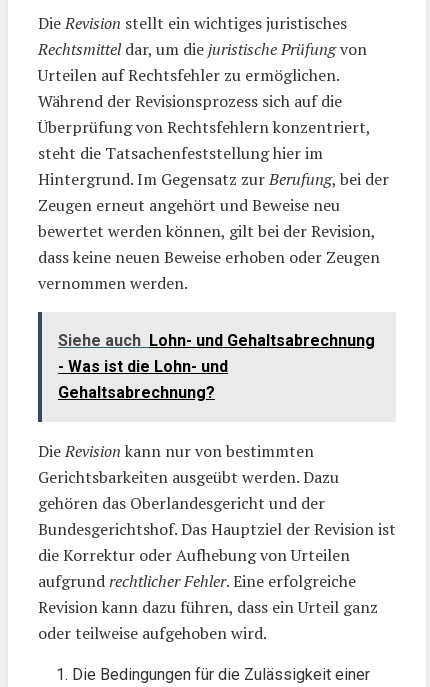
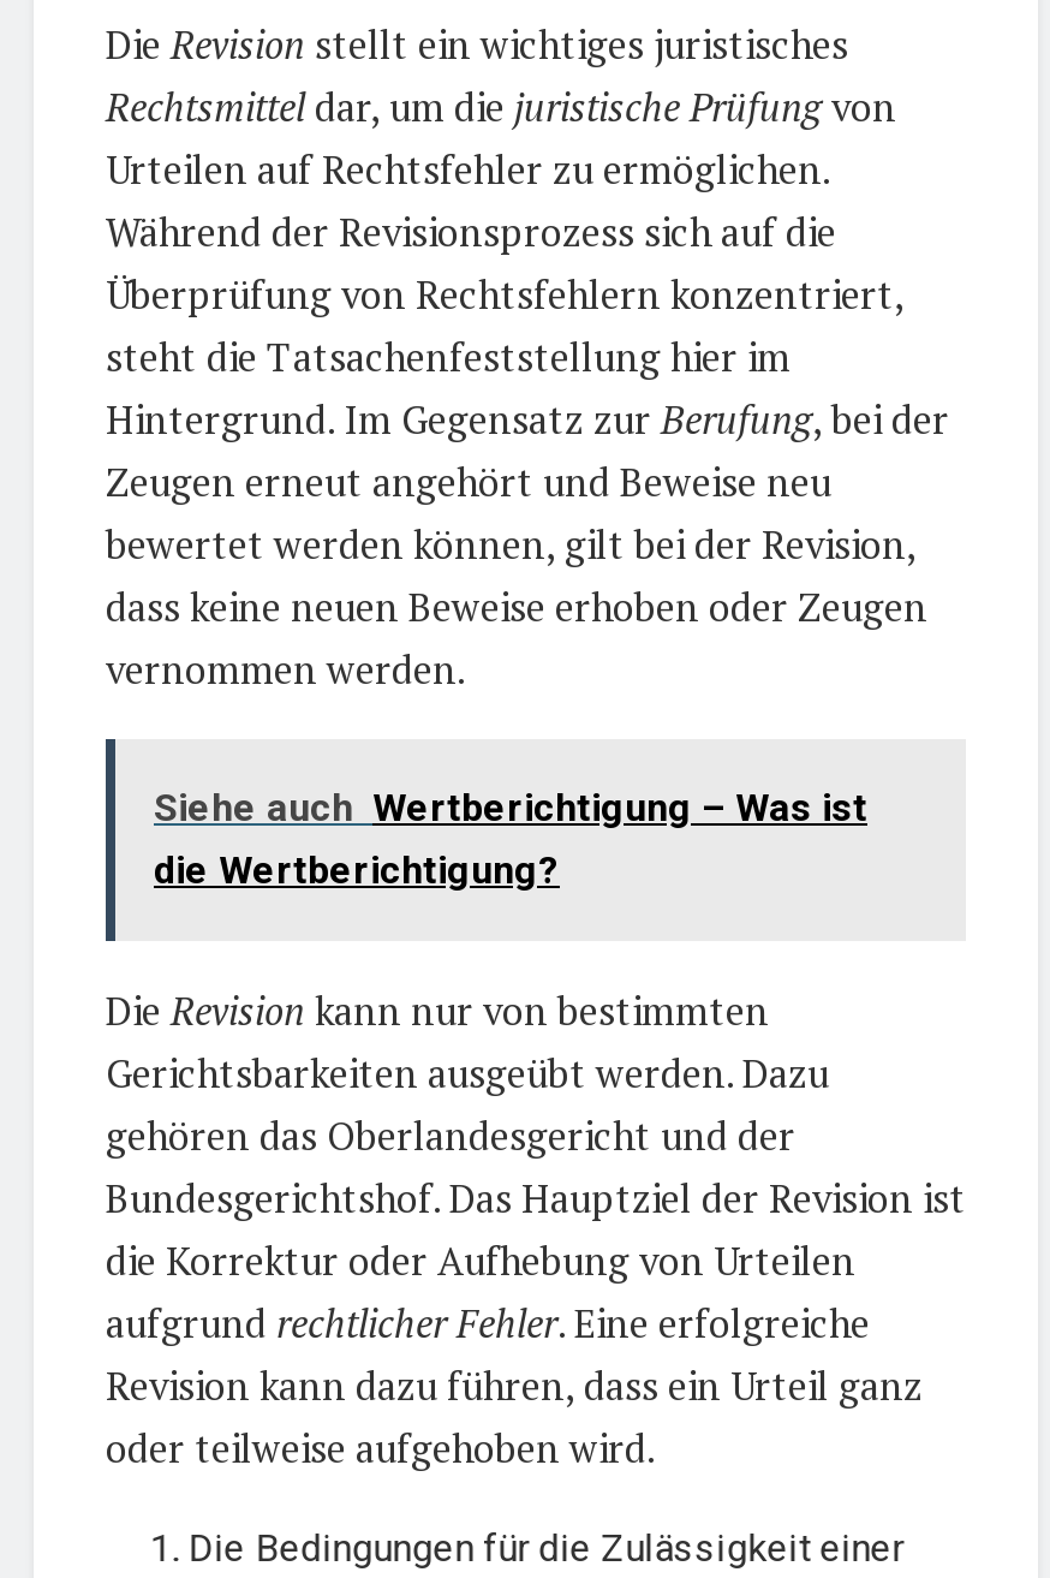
[58,330,375,401] Siehe auch Lohn- und Gehaltsabrechnung | - Was ist die Lohn- und | Gehaltsabrechnung? -> [154,784,867,892] Siehe auch Wertberichtigung – Was ist | die Wertberichtigung?

